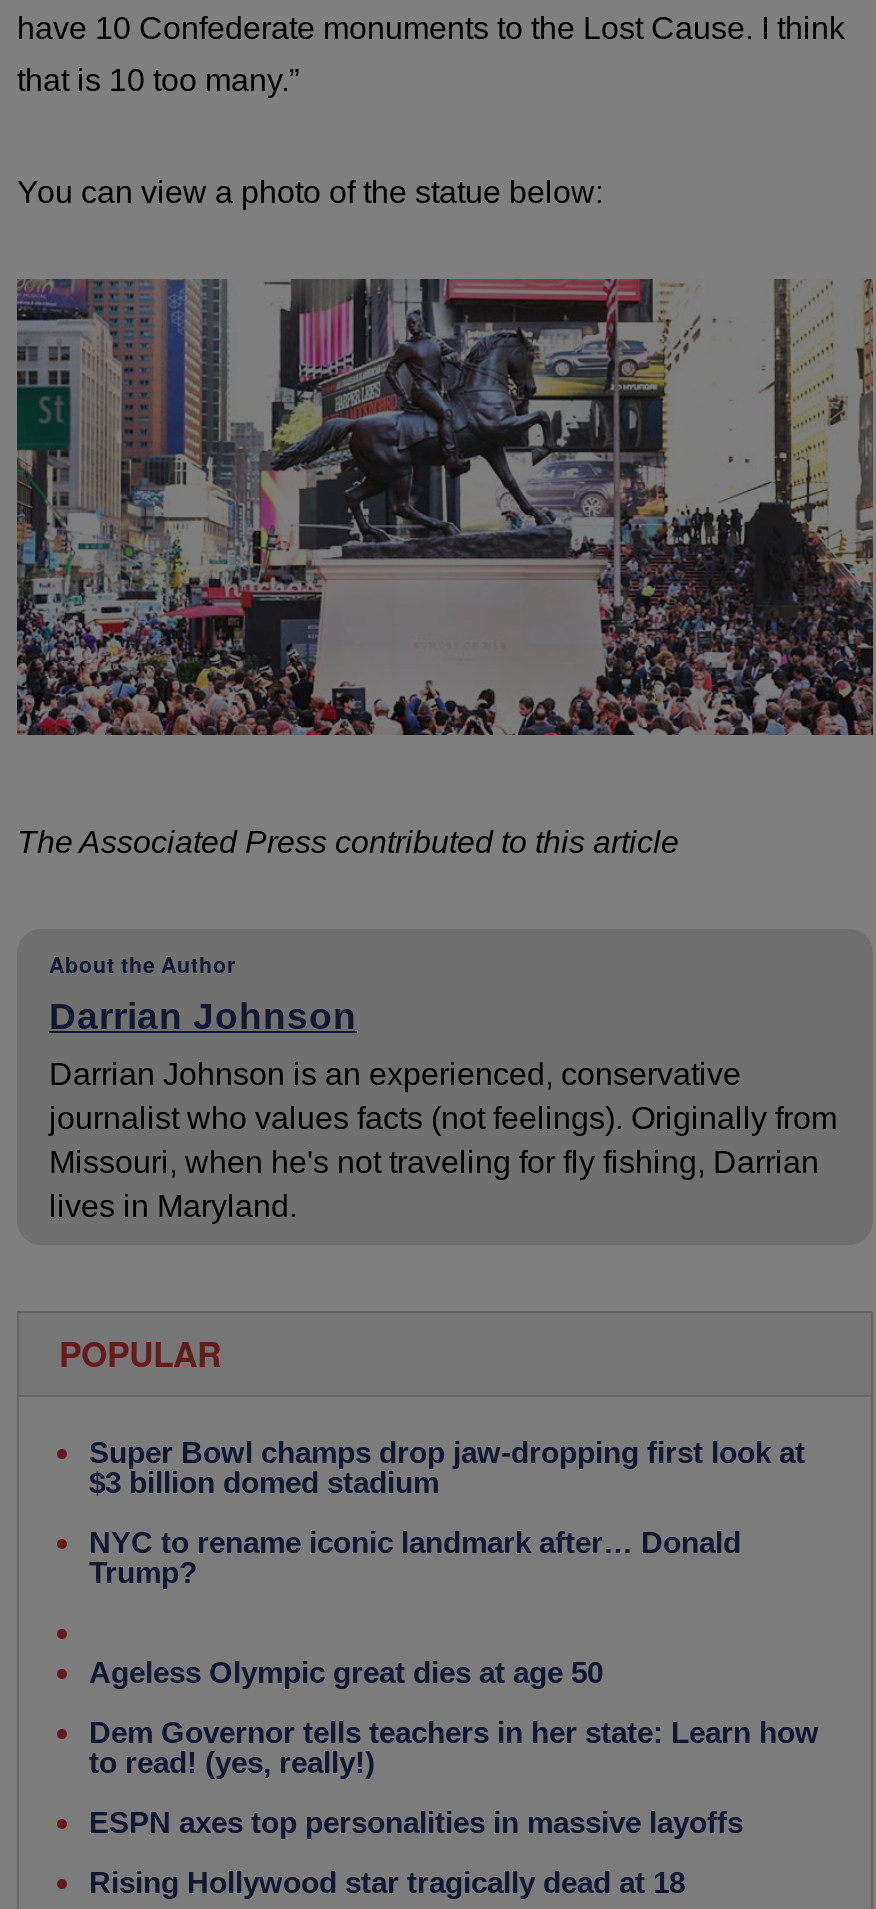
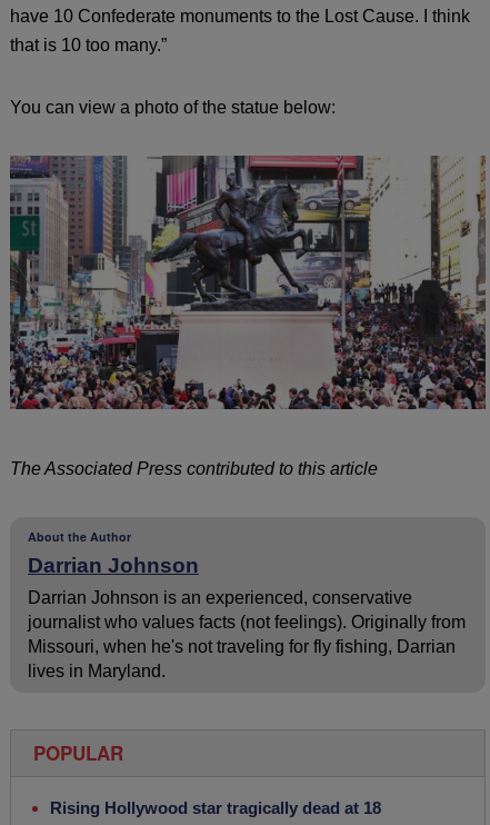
[89,1434,819,1838] Super Bowl champs drop jaw-dropping first look at | $3 billion domed stadium | NYC to rename iconic landmark after… Donald | Trump? | Ageless Olympic great dies at age 50 | Dem Governor tells teachers in her state: Learn how | to read! (yes, really!) | ESPN axes top personalities in massive layoffs -> none

